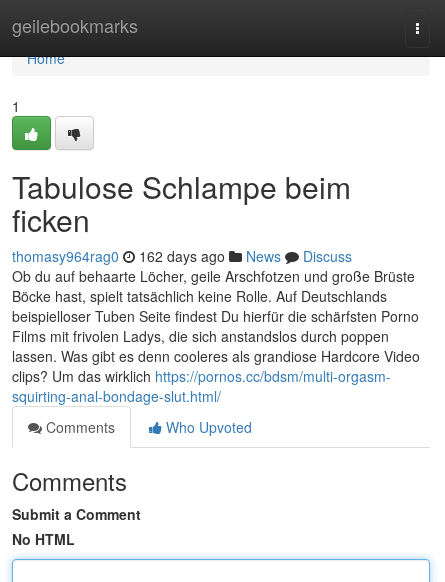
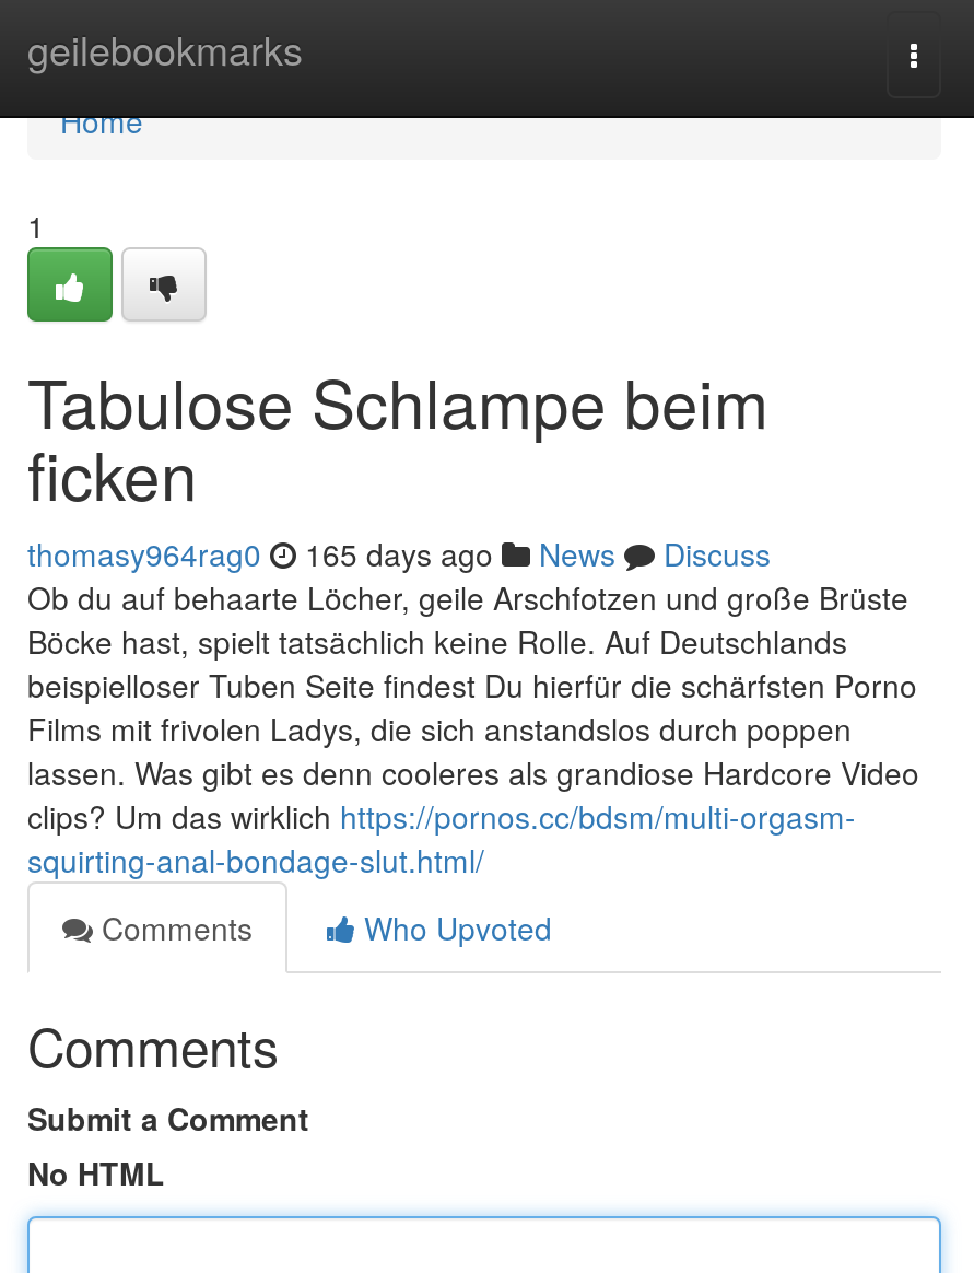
[12,246,352,266] thomasy964rag0 162 days ago News Discuss -> [27,532,771,575] thomasy964rag0 165 days ago News Discuss

